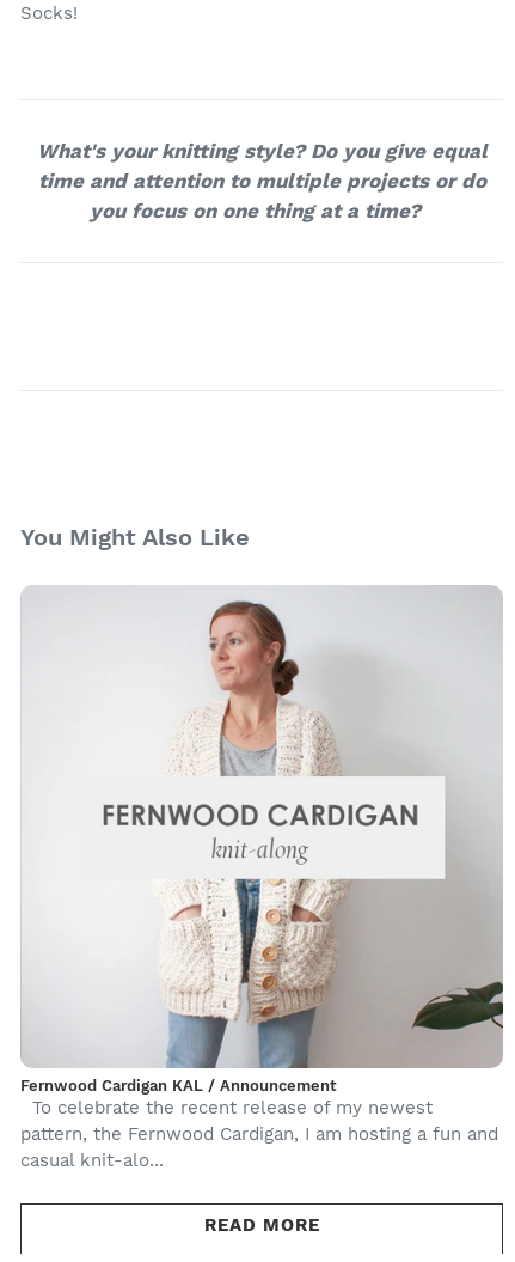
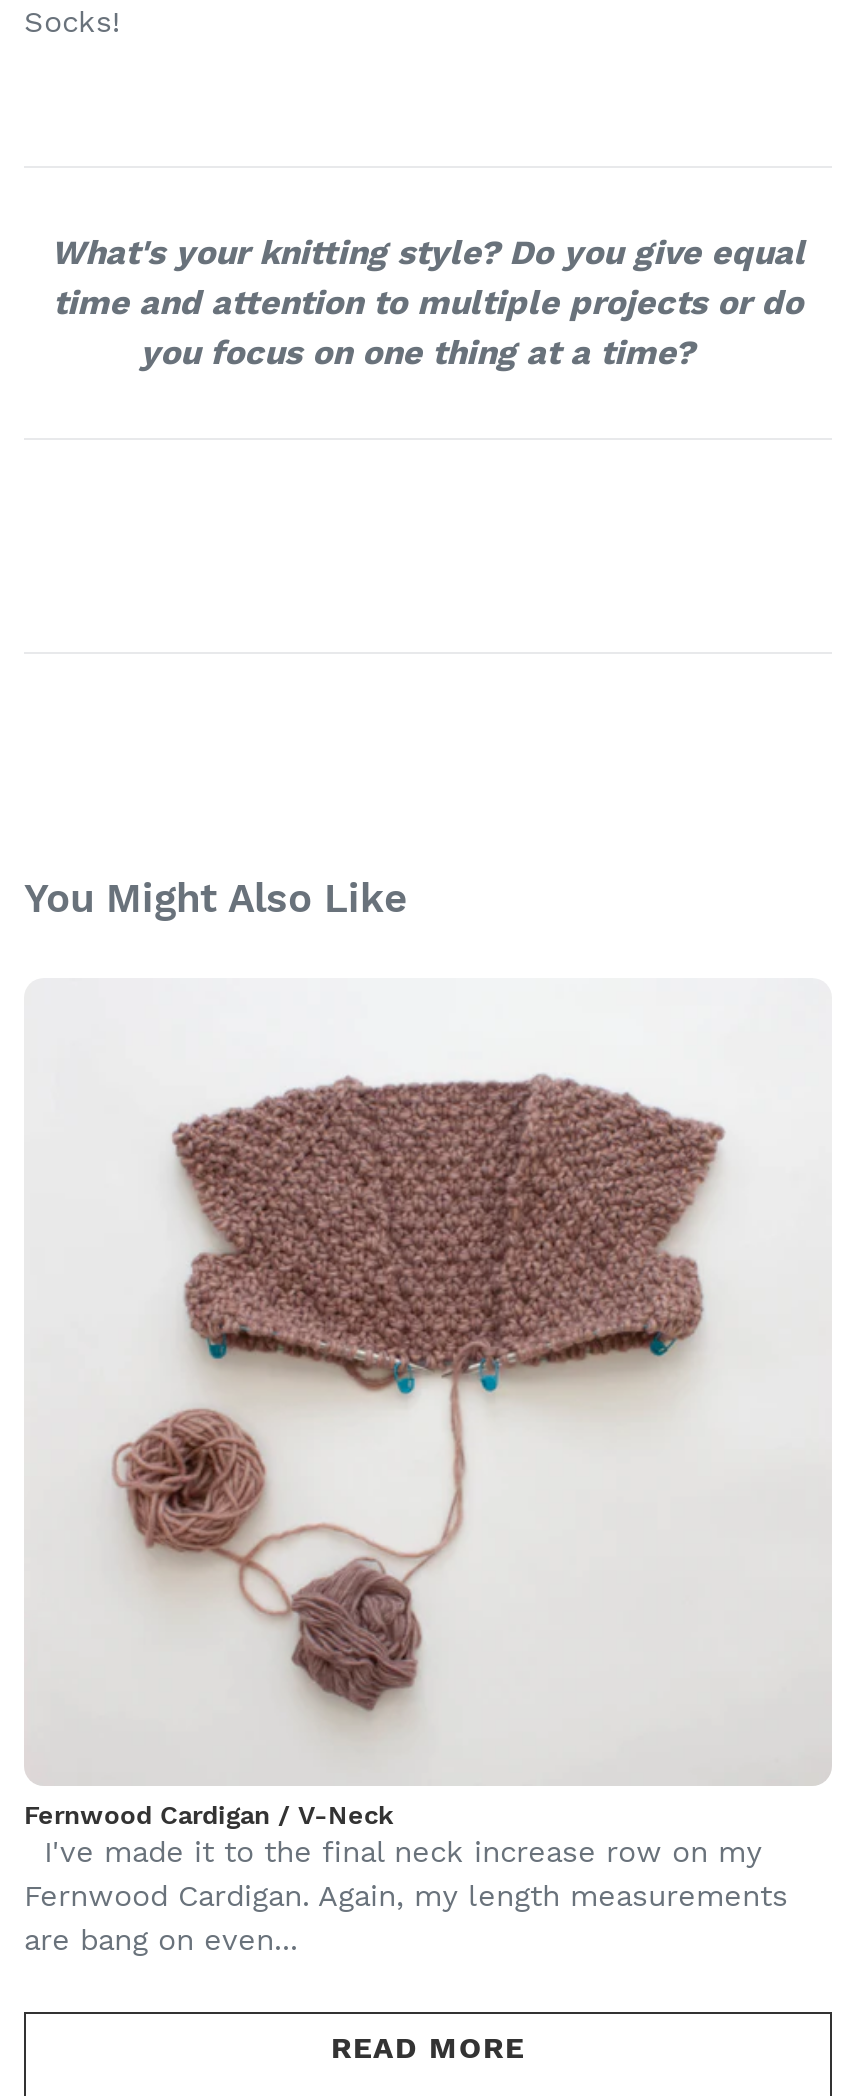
[20,585,504,1171] [image] | Fernwood Cardigan KAL / Announcement | To celebrate the recent release of my newest | pattern, the Fernwood Cardigan, I am hosting a fun and | casual knit-alo... -> [24,980,832,1957] [image] | Fernwood Cardigan / V-Neck | I've made it to the final neck increase row on my | Fernwood Cardigan. Again, my length measurements | are bang on even...

